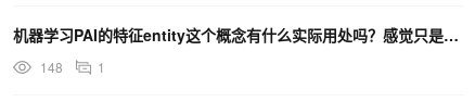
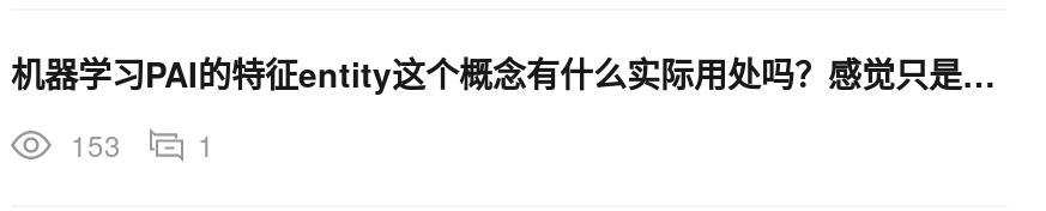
[40,58,105,76] 148 1 -> [71,123,214,164] 153 1

